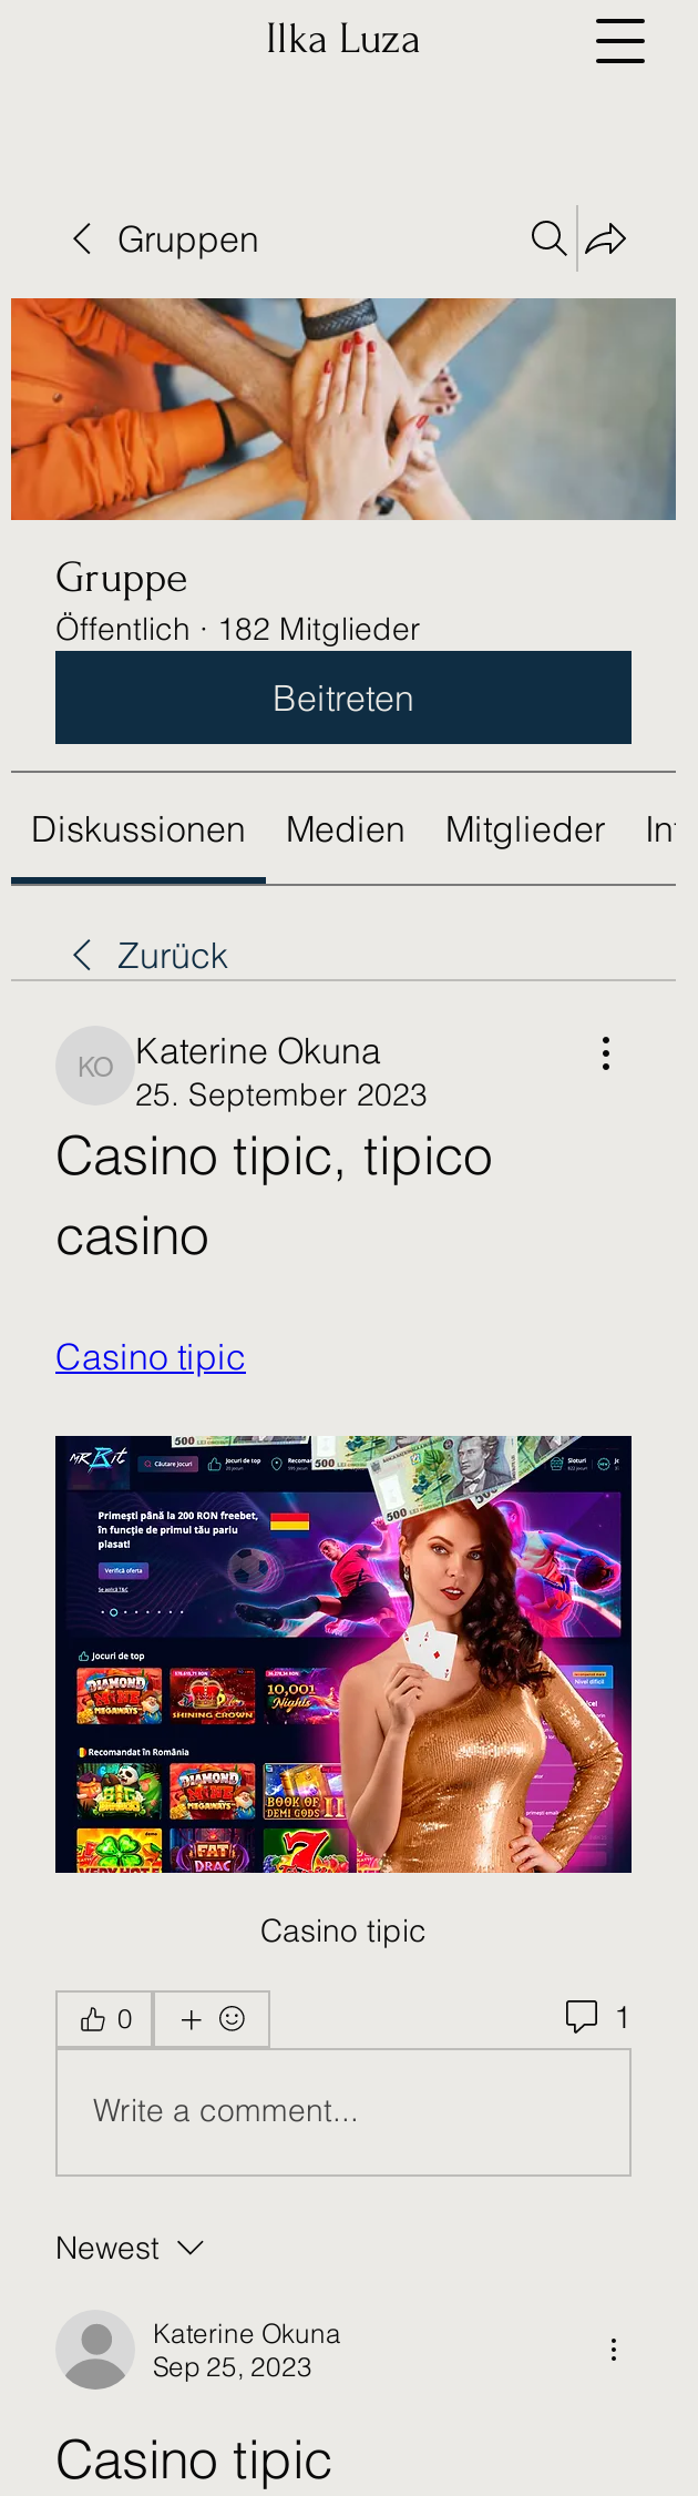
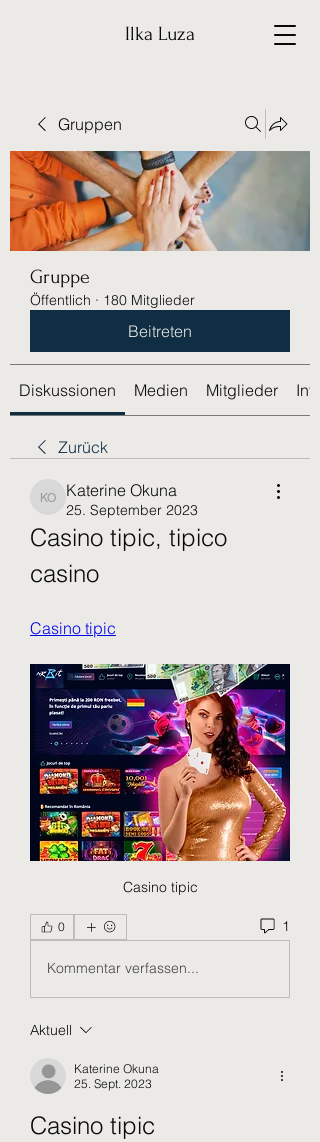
[55,609,421,649] Öffentlich · 182 Mitglieder -> [30,291,195,309] Öffentlich · 180 Mitglieder
[93,2090,359,2130] Write a comment... -> [47,959,199,977] Kommentar verfassen...
[55,2227,160,2266] Newest -> [30,1020,72,1038] Aktuell
[153,2349,312,2382] Sep 25, 2023 -> [74,1075,152,1090] 25. Sept. 2023

